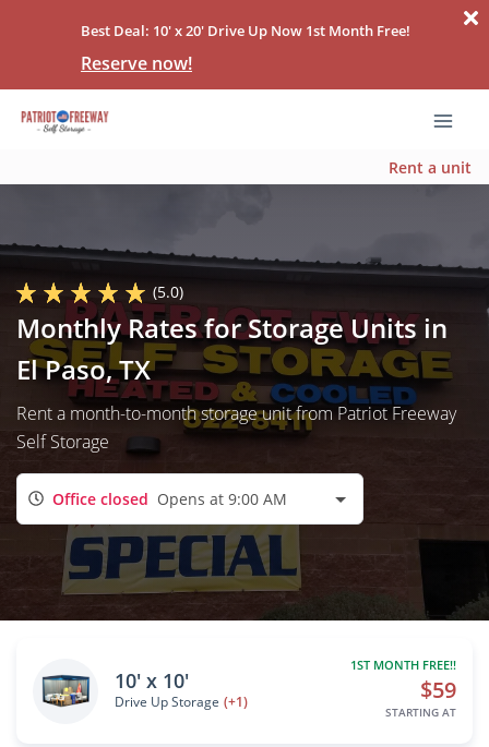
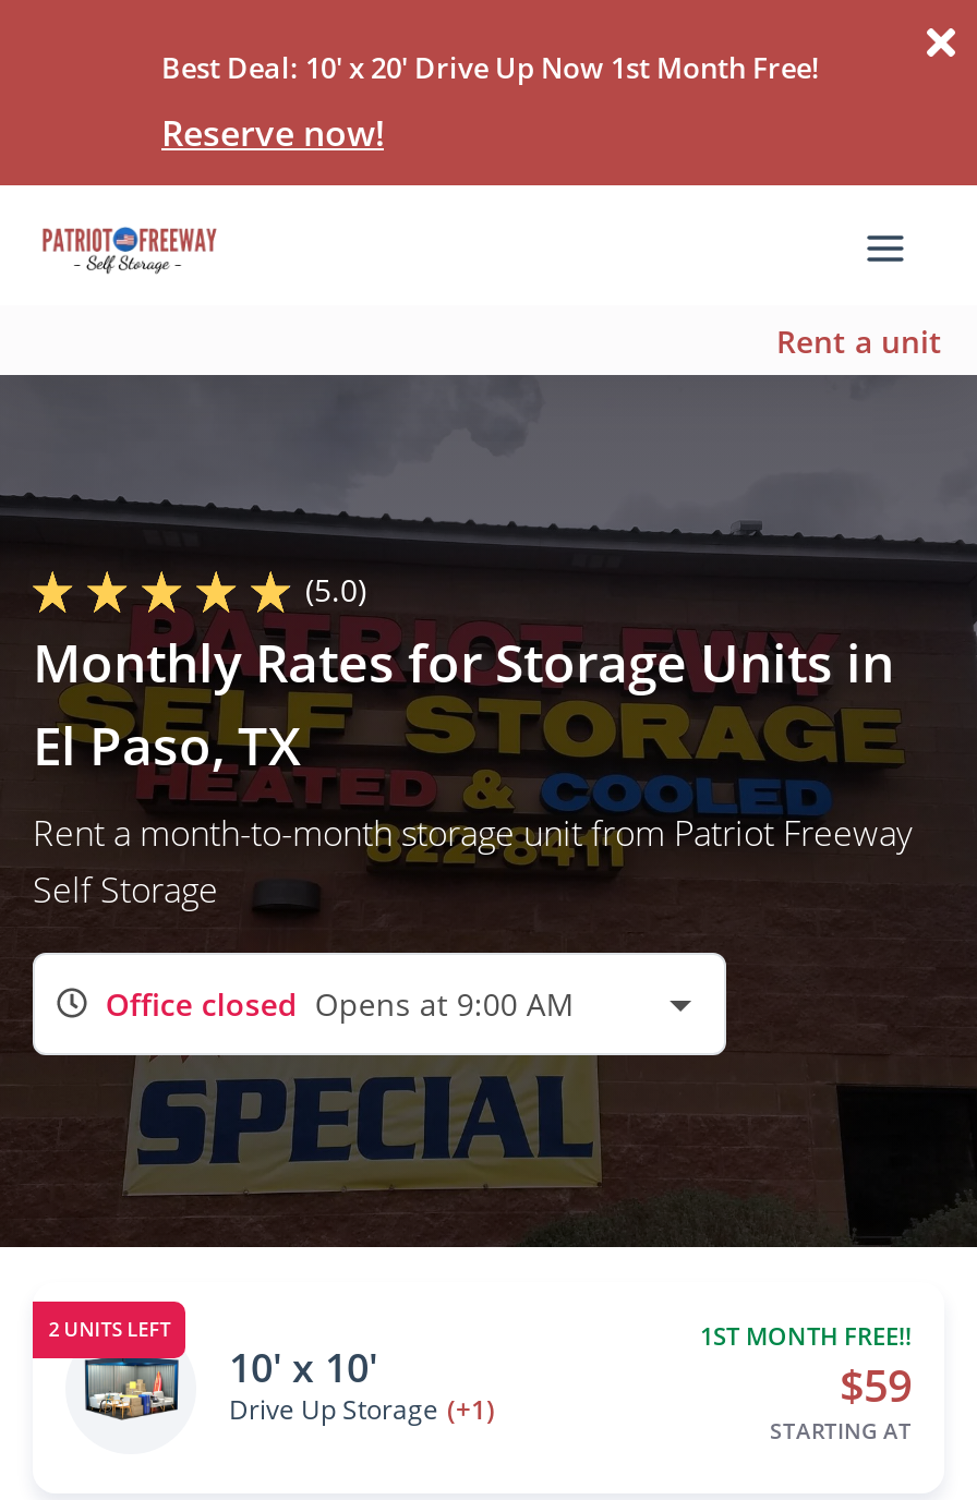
none -> [48,1315,171,1343] 2 UNITS LEFT

